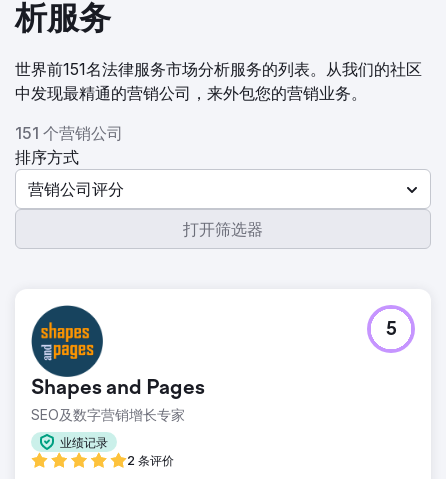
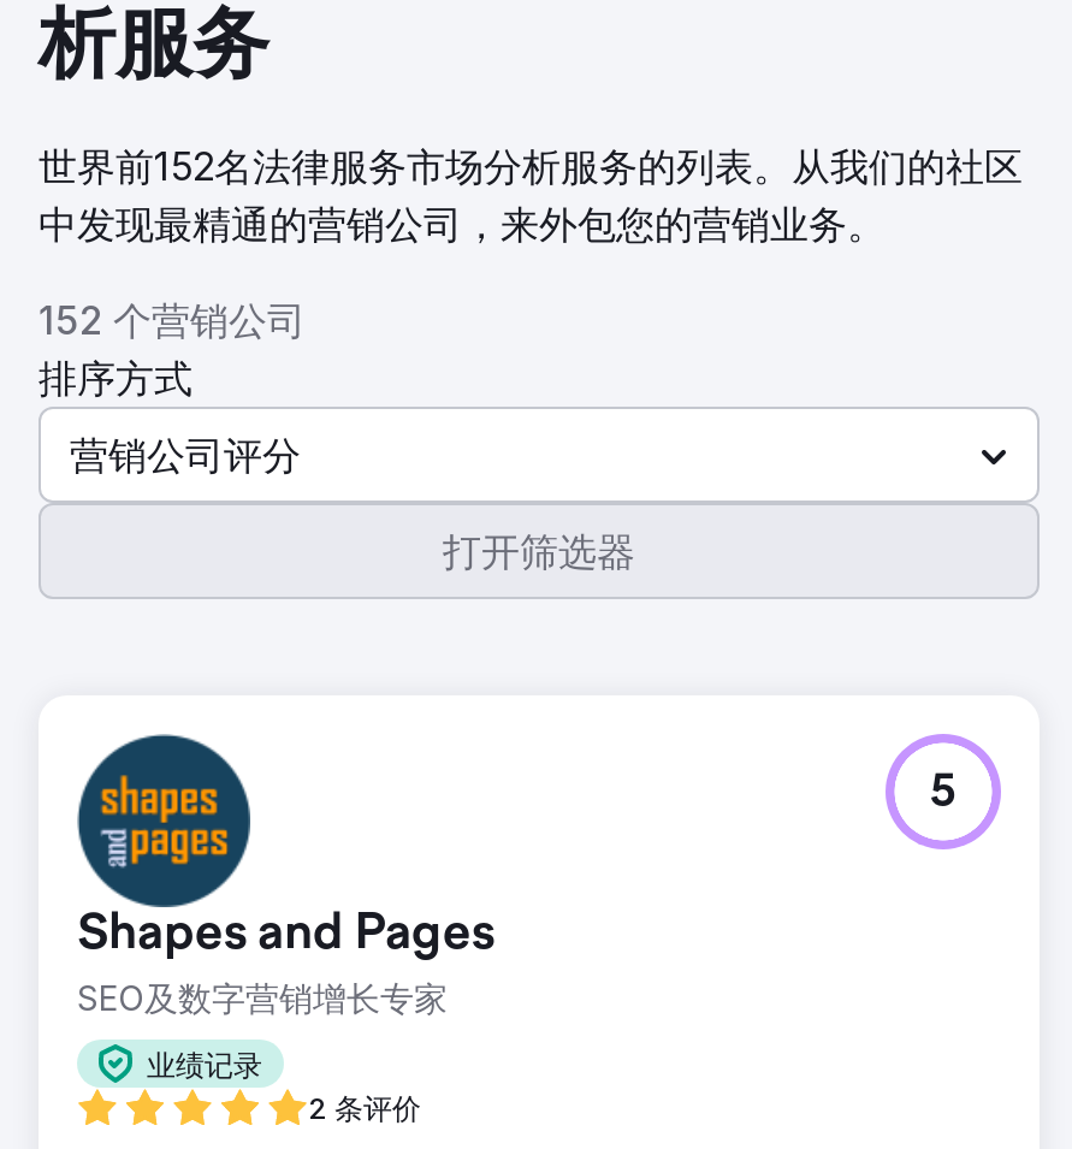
[15,59,422,79] 世界前151名法律服务市场分析服务的列表。从我们的社区 -> [39,142,1023,190] 世界前152名法律服务市场分析服务的列表。从我们的社区
[15,123,123,143] 151 个营销公司 -> [39,296,306,344] 152 个营销公司

